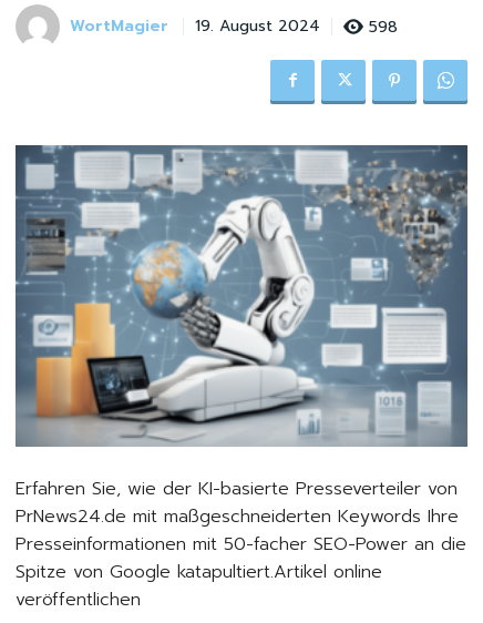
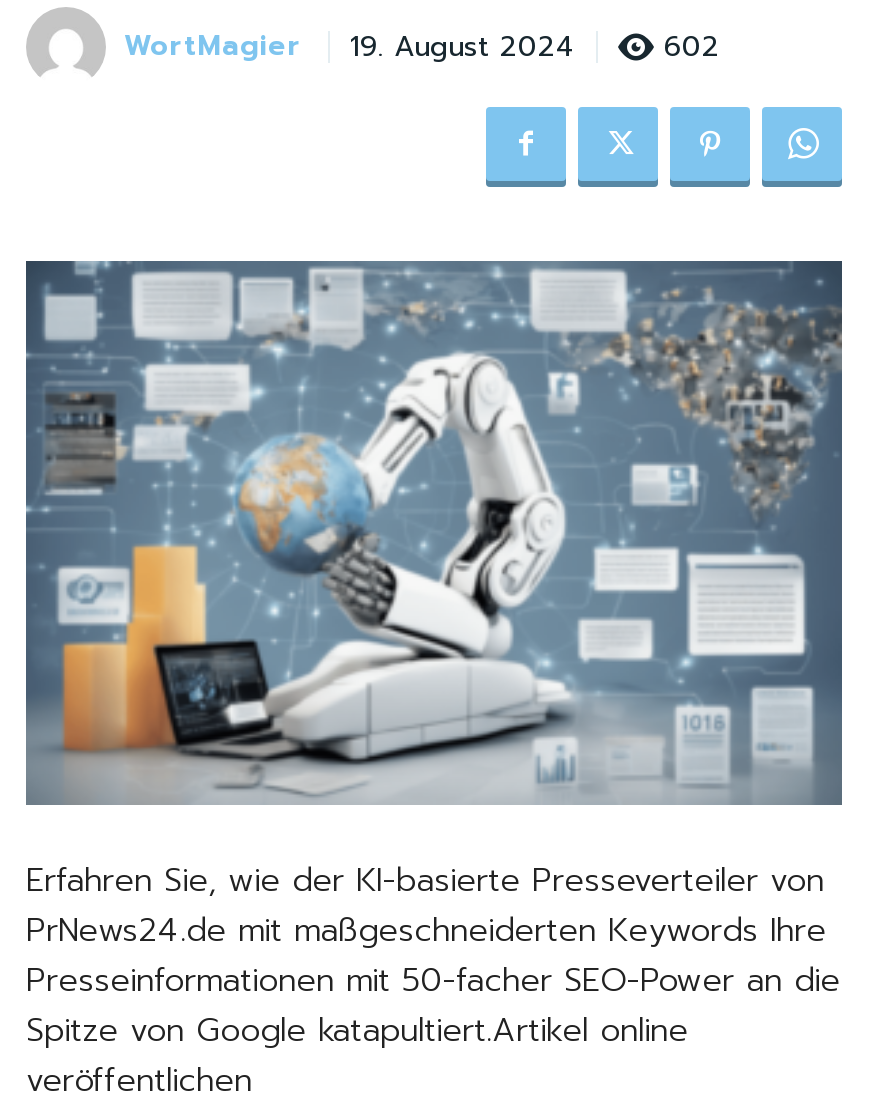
[369,14,398,38] 598 -> [664,25,720,67] 602

